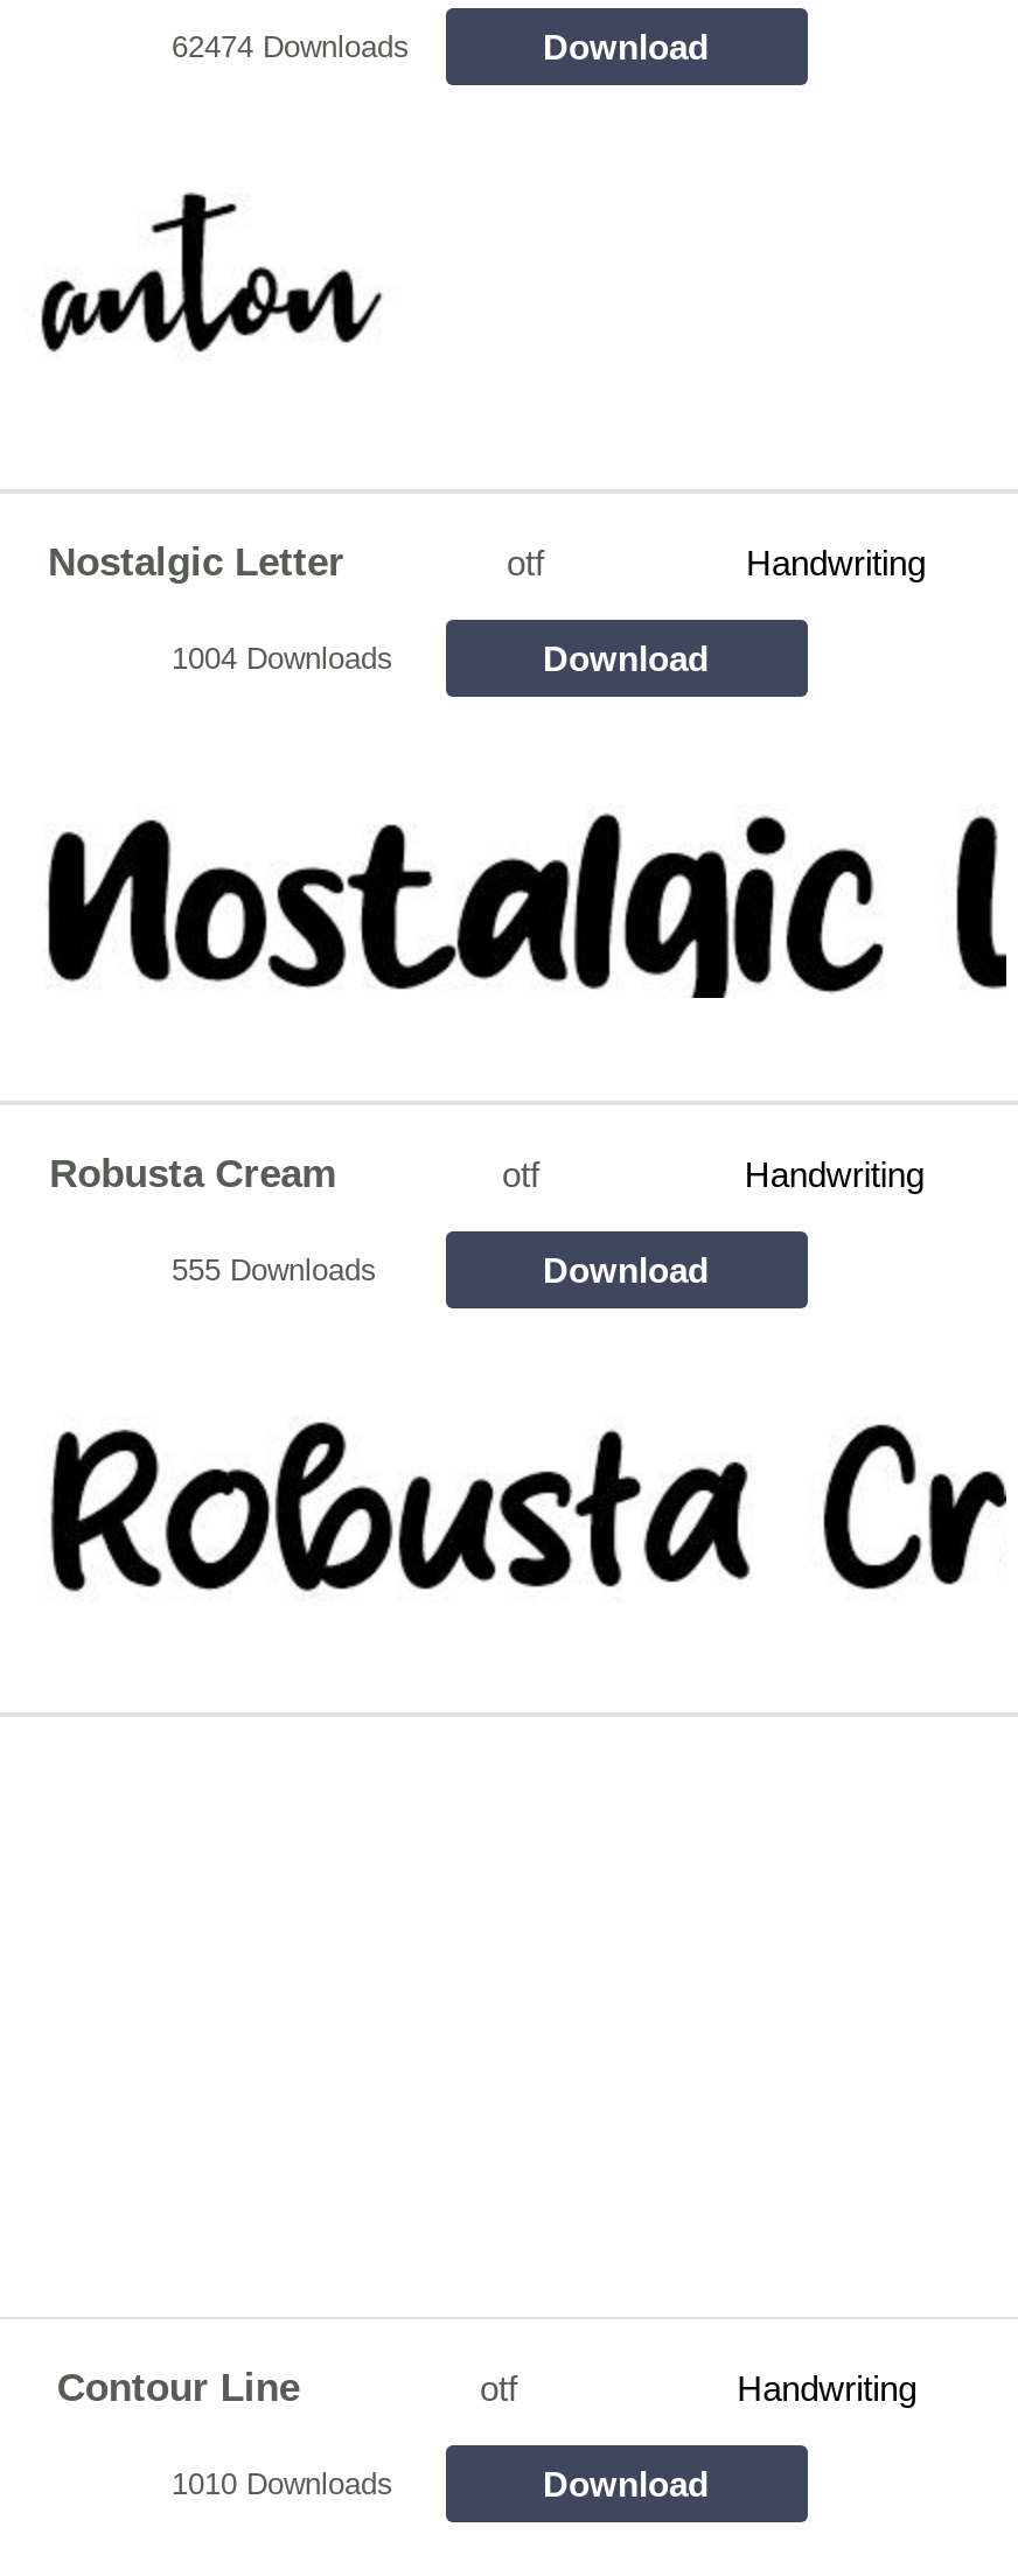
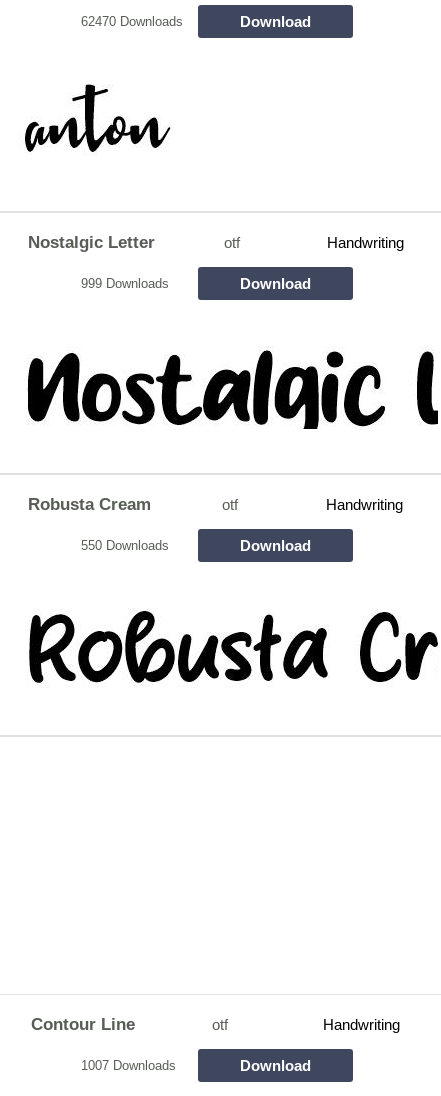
[172,29,410,64] 62474 Downloads -> [80,14,182,29] 62470 Downloads
[172,640,393,675] 1004 Downloads -> [80,276,168,291] 999 Downloads
[172,1252,377,1287] 555 Downloads -> [80,538,168,553] 550 Downloads
[172,2466,393,2501] 1010 Downloads -> [80,1058,175,1073] 1007 Downloads

